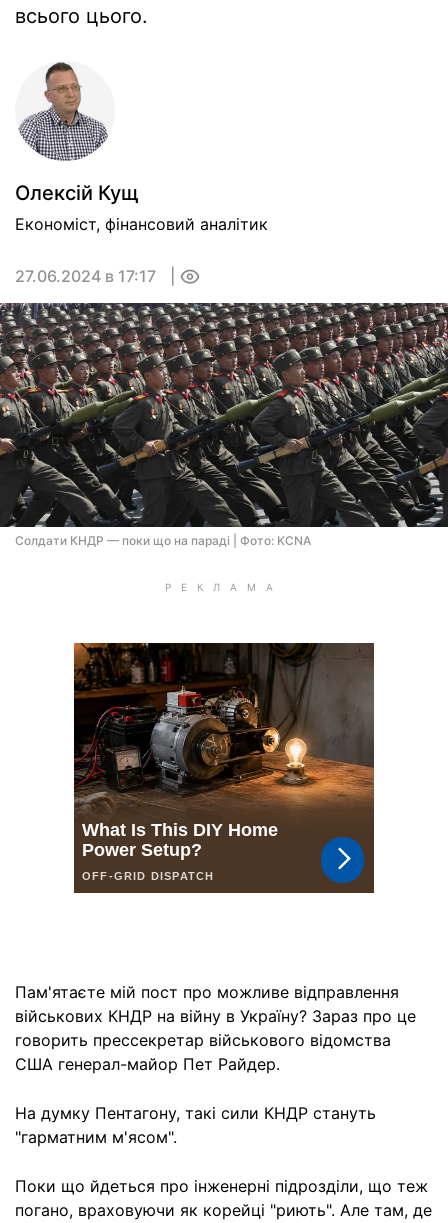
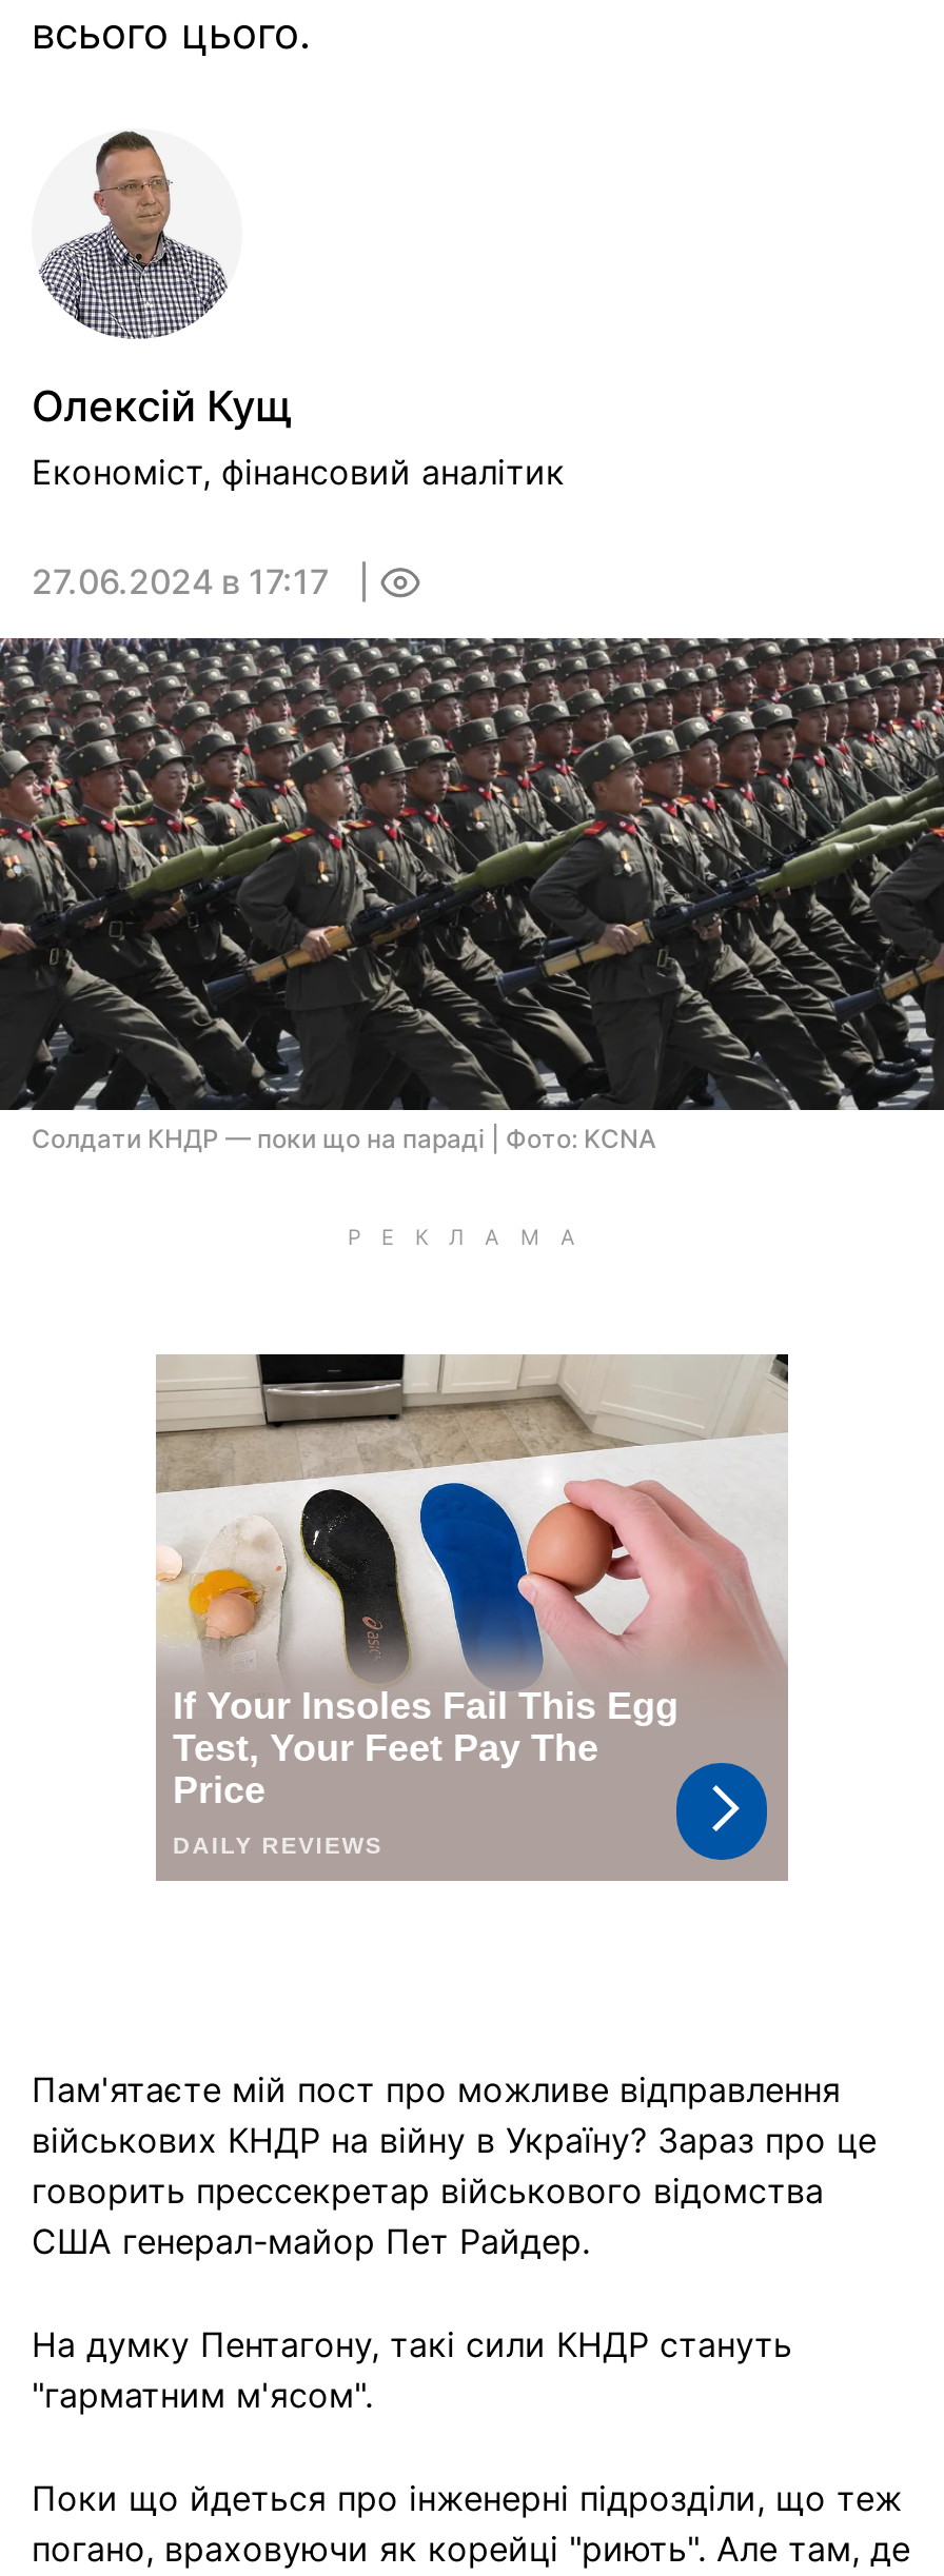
[73,642,375,893] [image] -> [154,1354,788,1879] [image]

